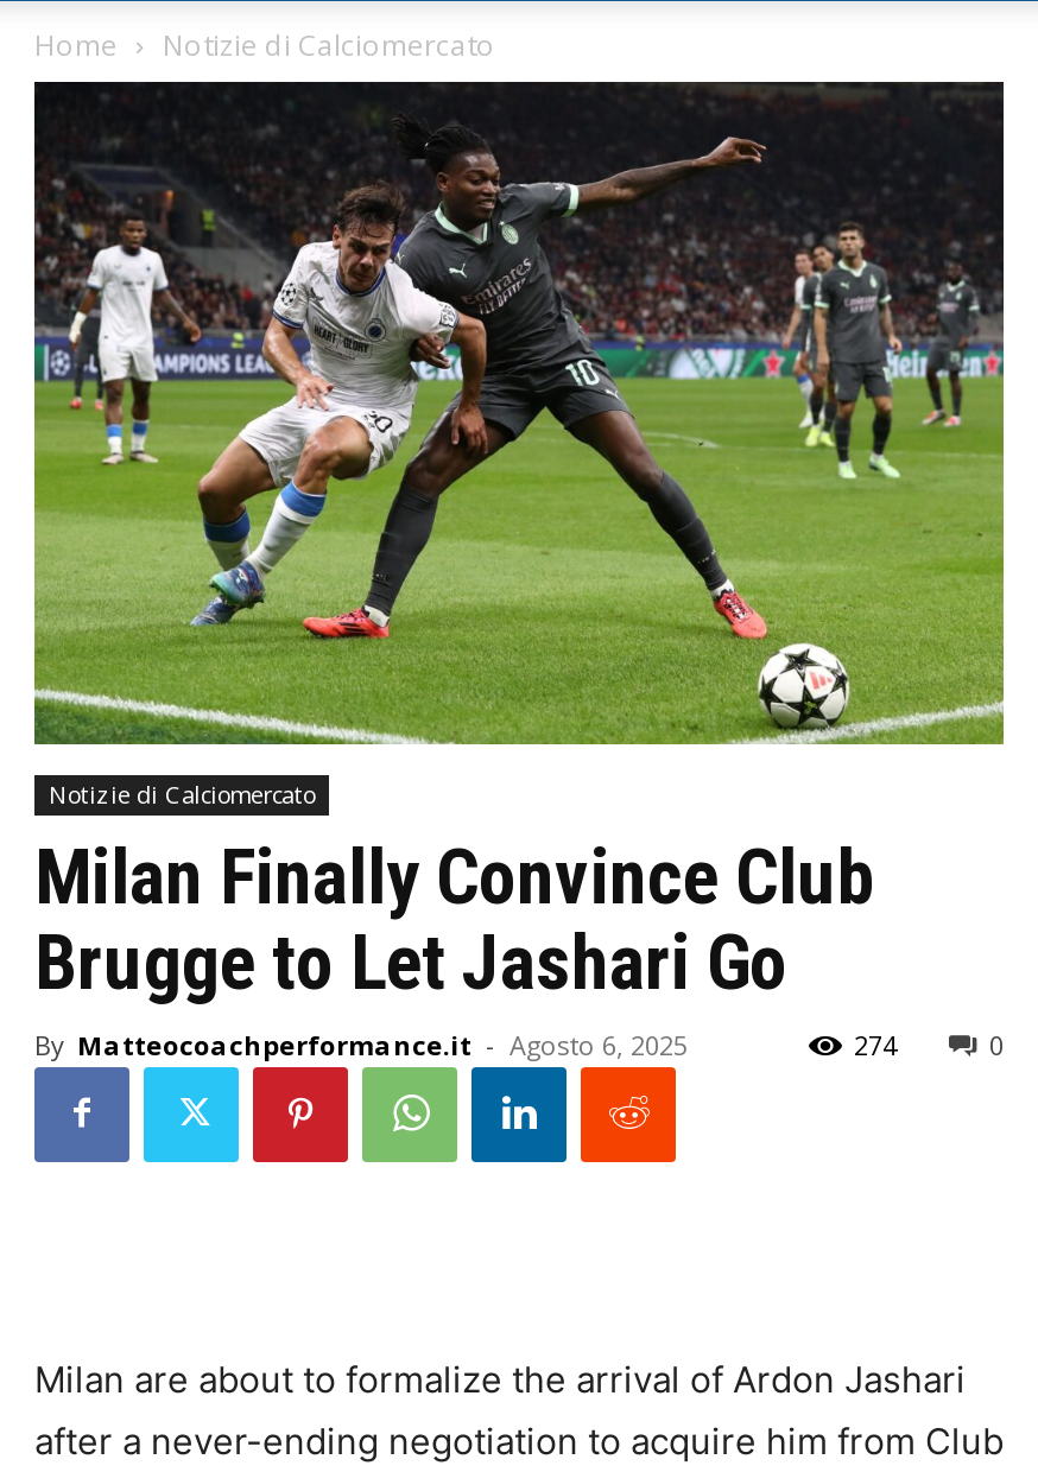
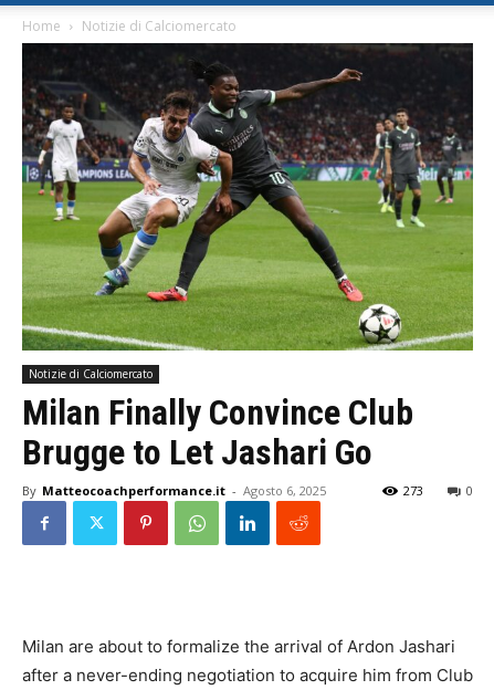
[854,1026,897,1061] 274 -> [403,482,423,499] 273

